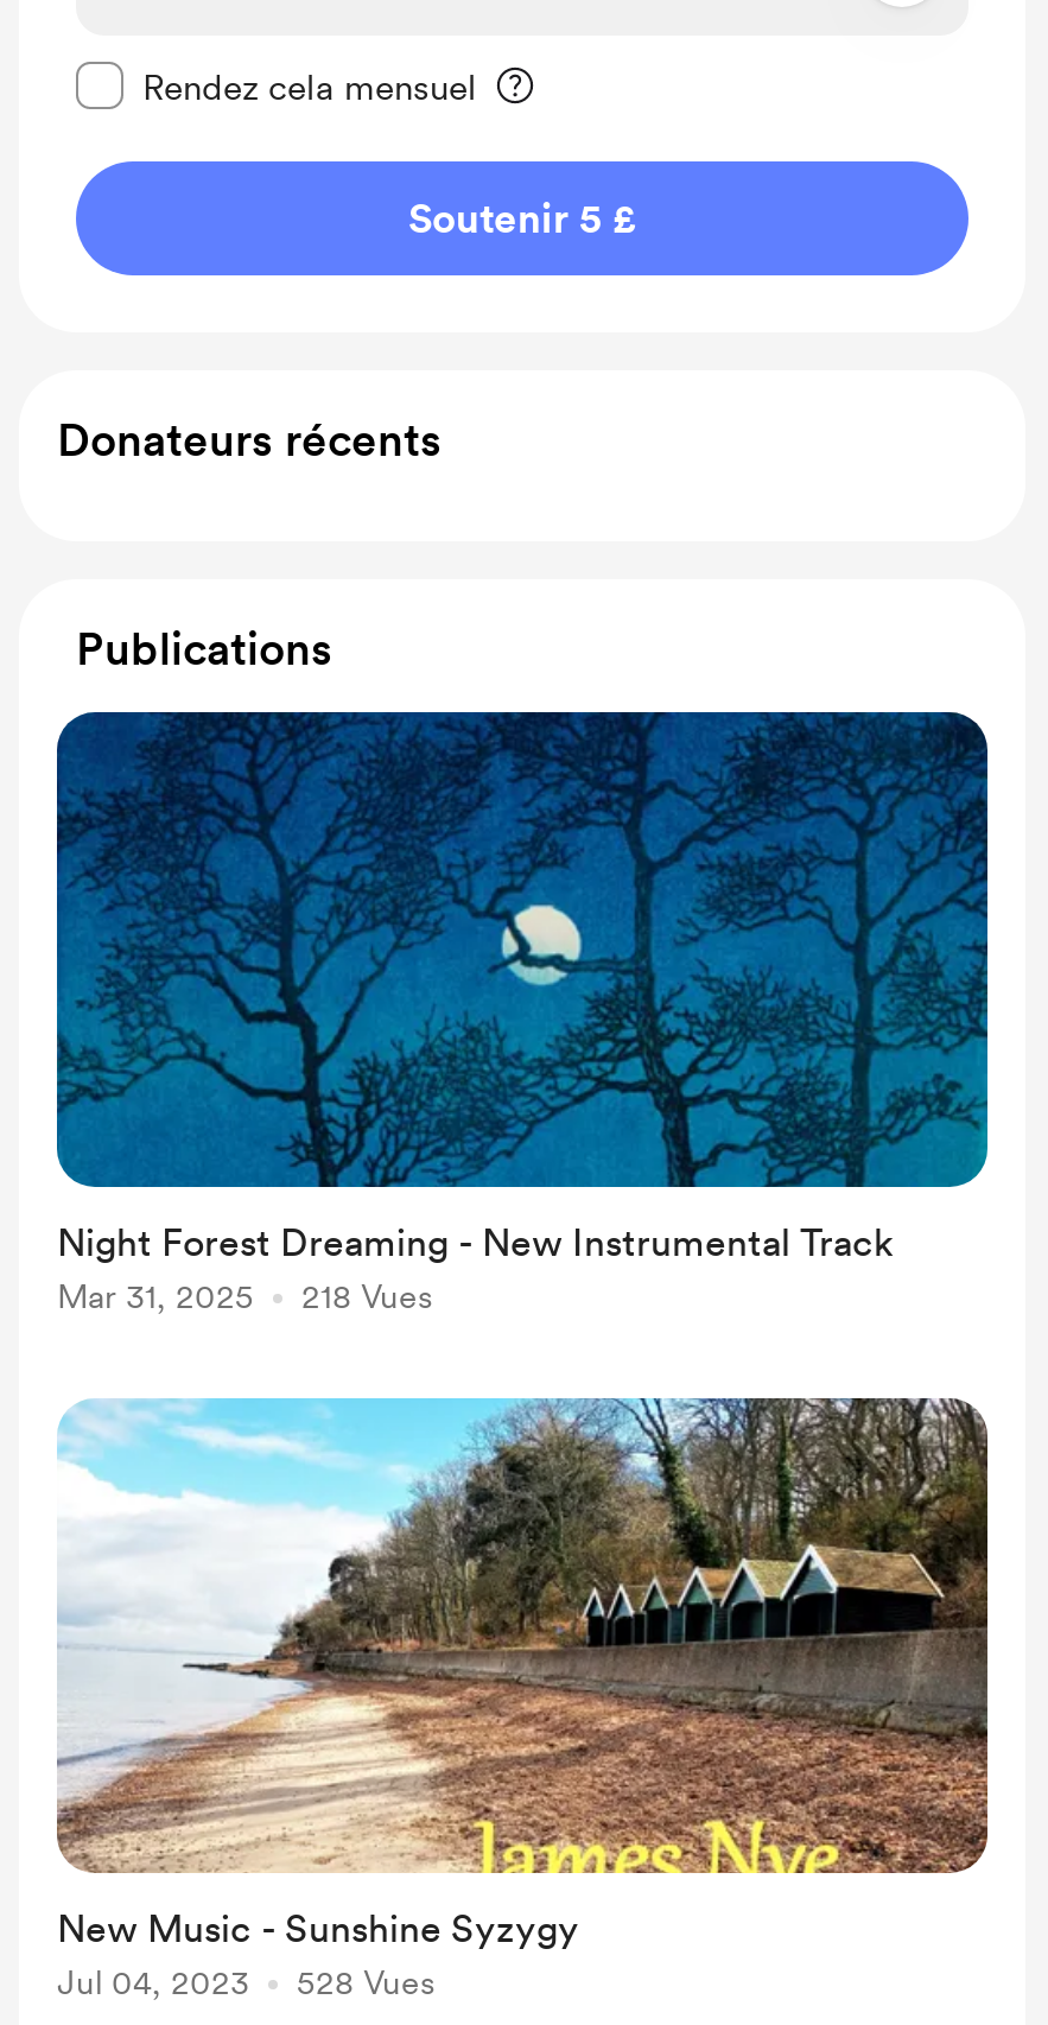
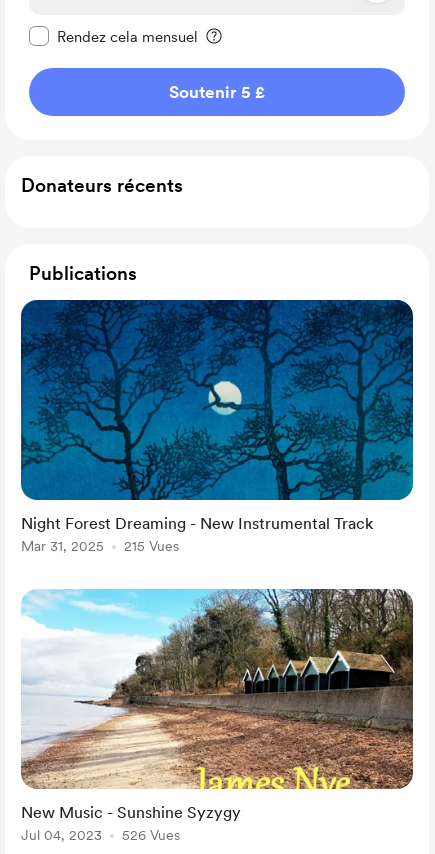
[57,1277,432,1315] Mar 31, 2025 218 Vues -> [21,538,179,554] Mar 31, 2025 215 Vues
[57,1963,434,2001] Jul 04, 2023 528 Vues -> [21,827,180,843] Jul 04, 2023 526 Vues

